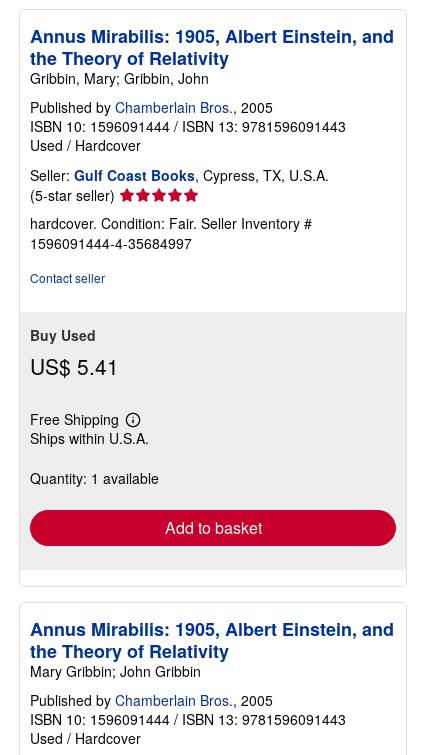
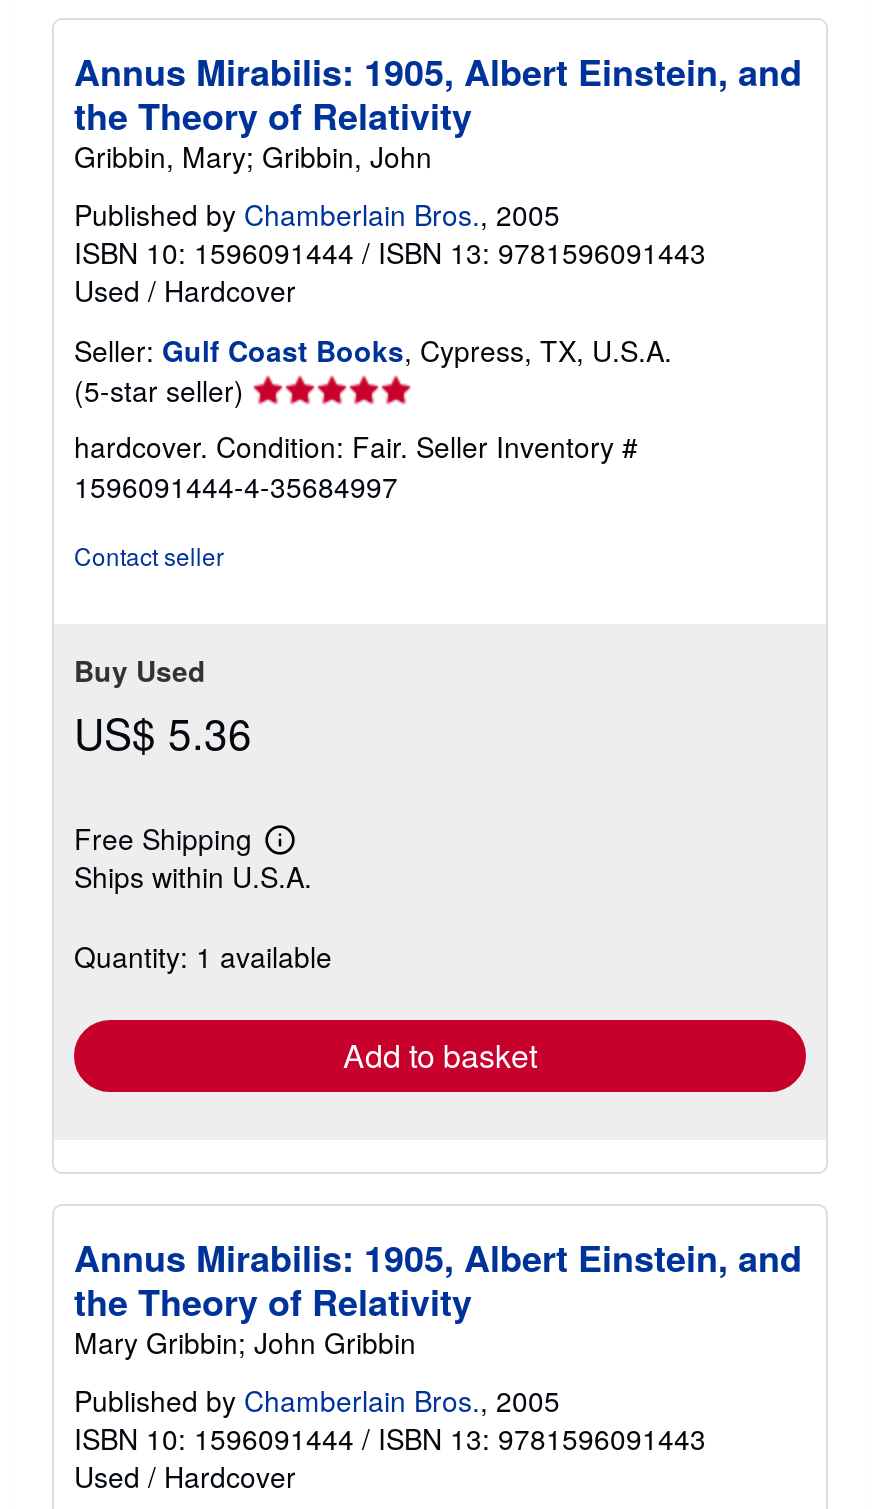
[30,350,119,380] US$ 5.41 -> [74,701,252,761] US$ 5.36

